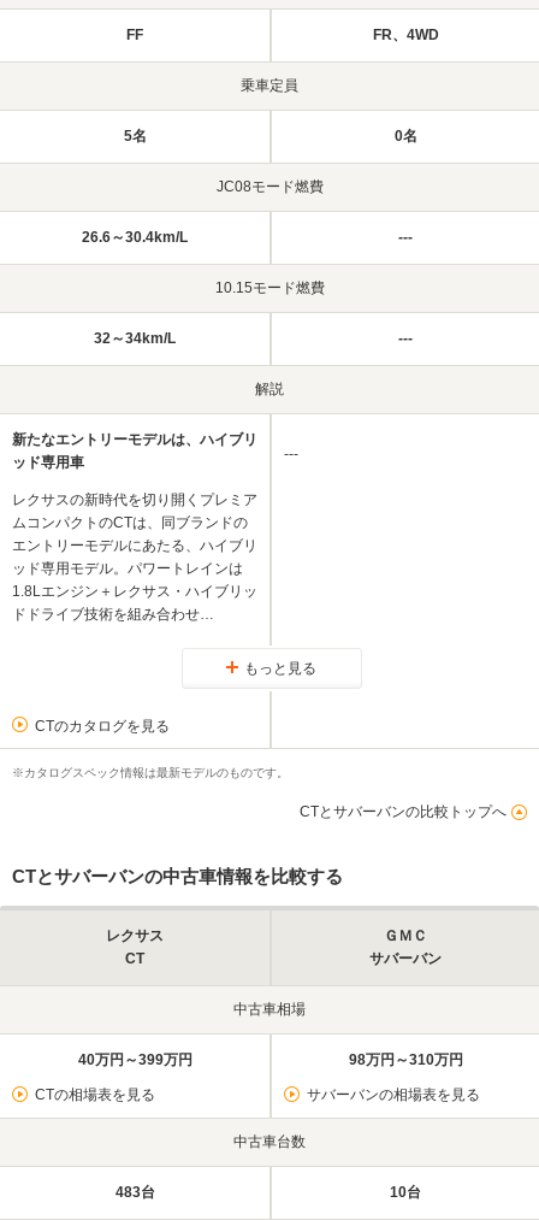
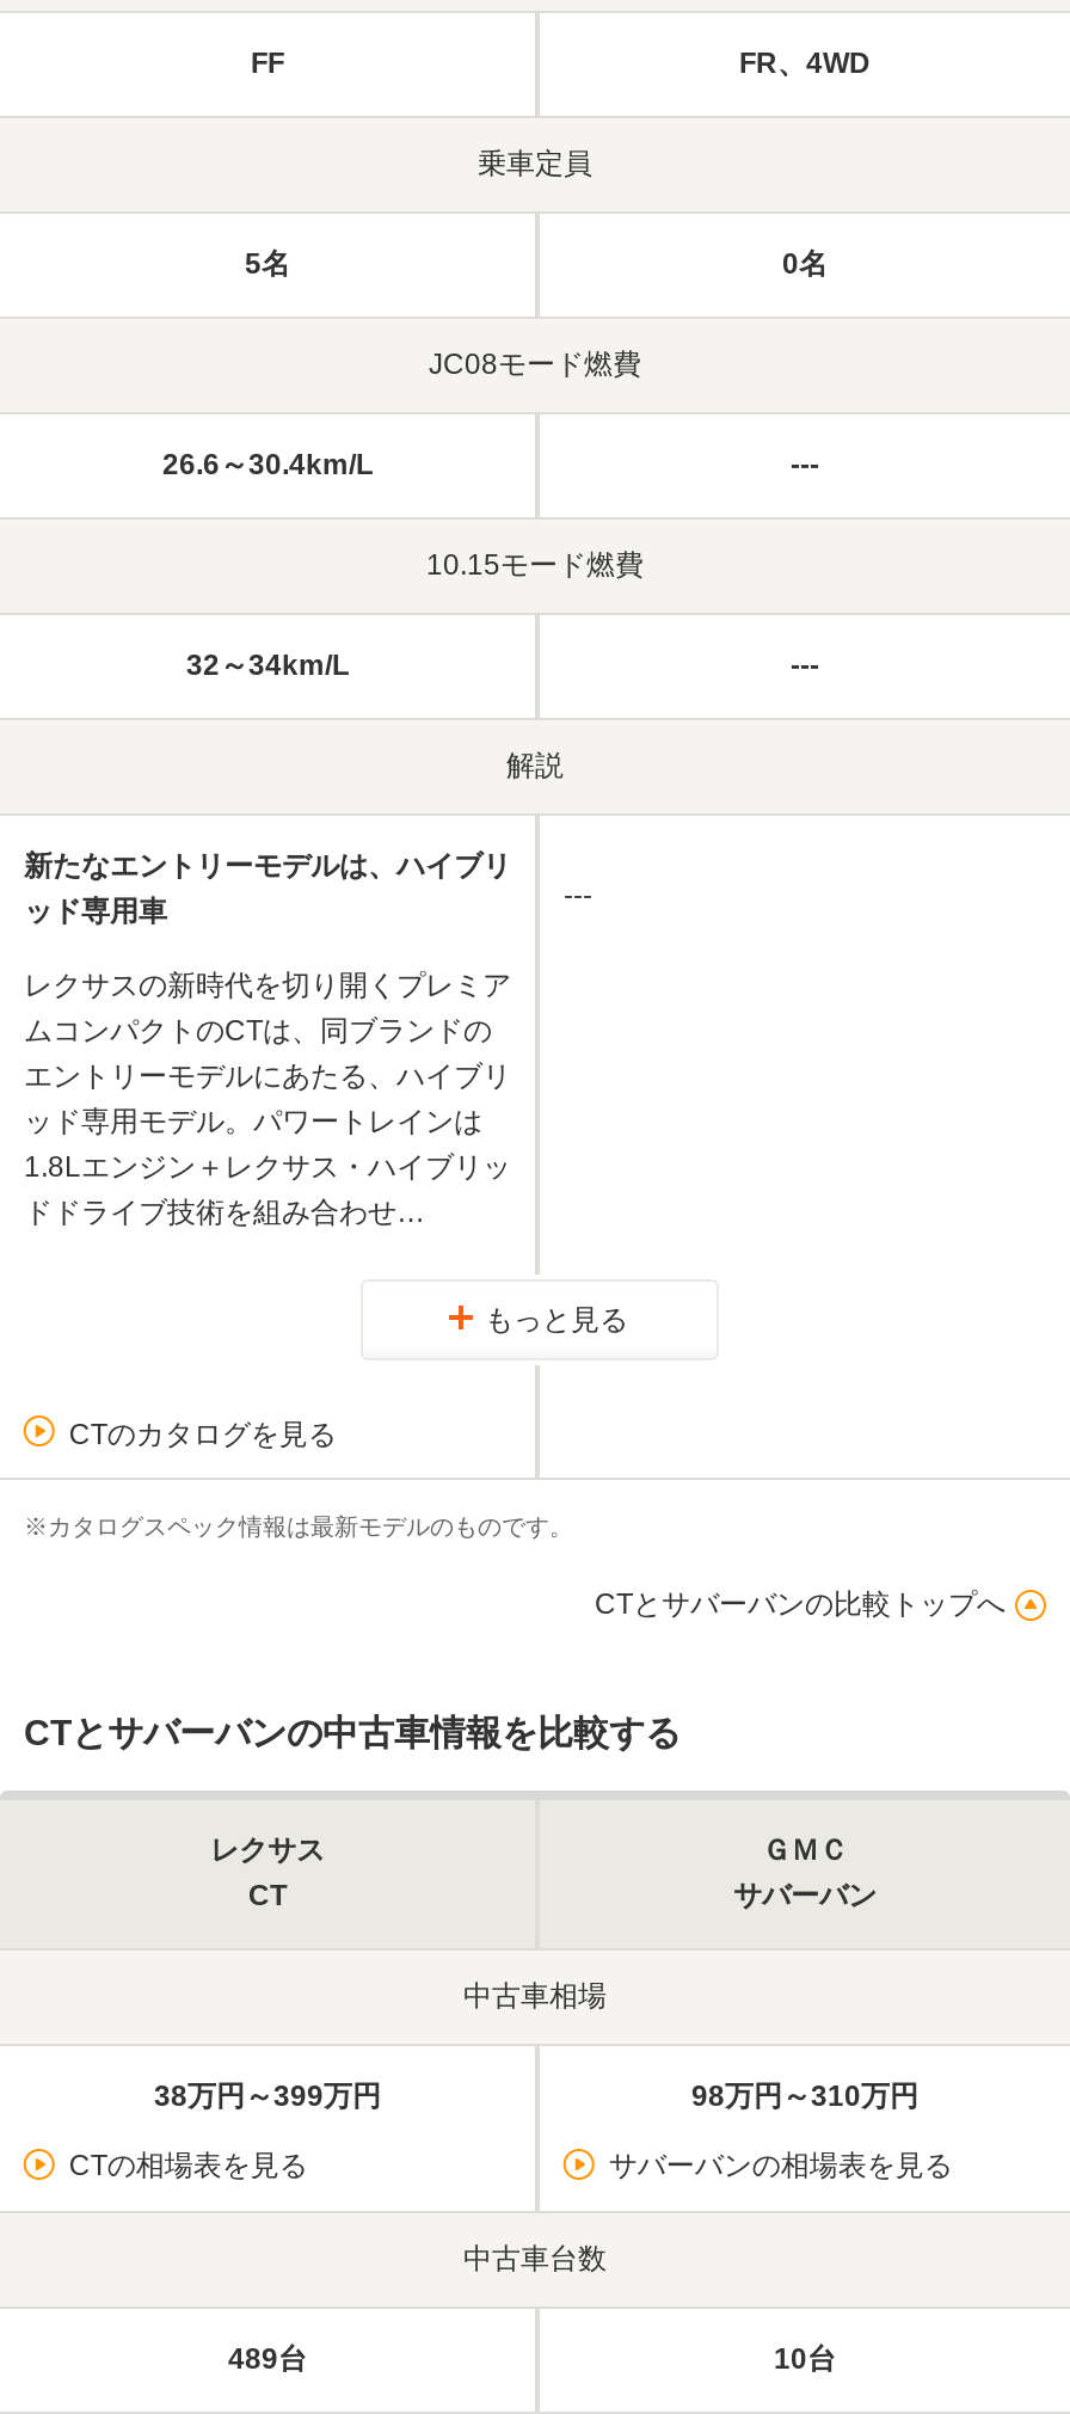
[78,1052,192,1069] 40万円～399万円 -> [154,2080,381,2114] 38万円～399万円
[115,1184,155,1200] 483台 -> [228,2342,307,2375] 489台

